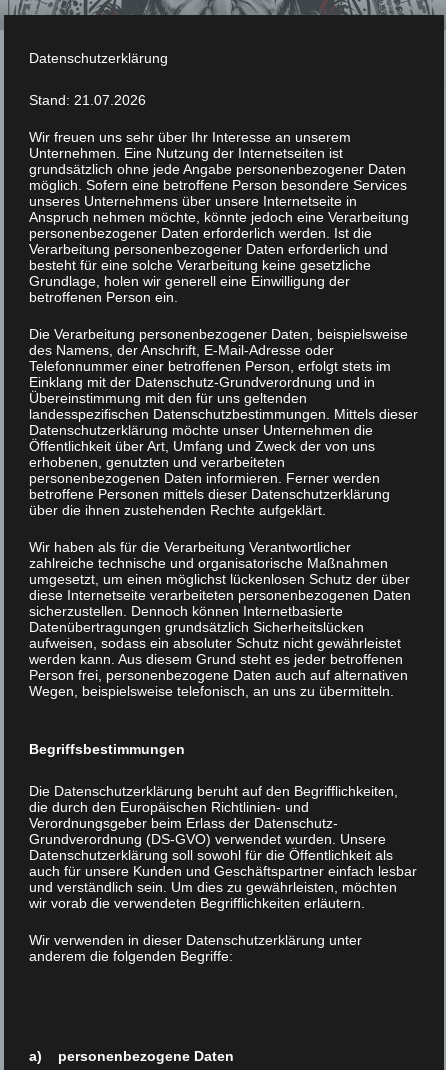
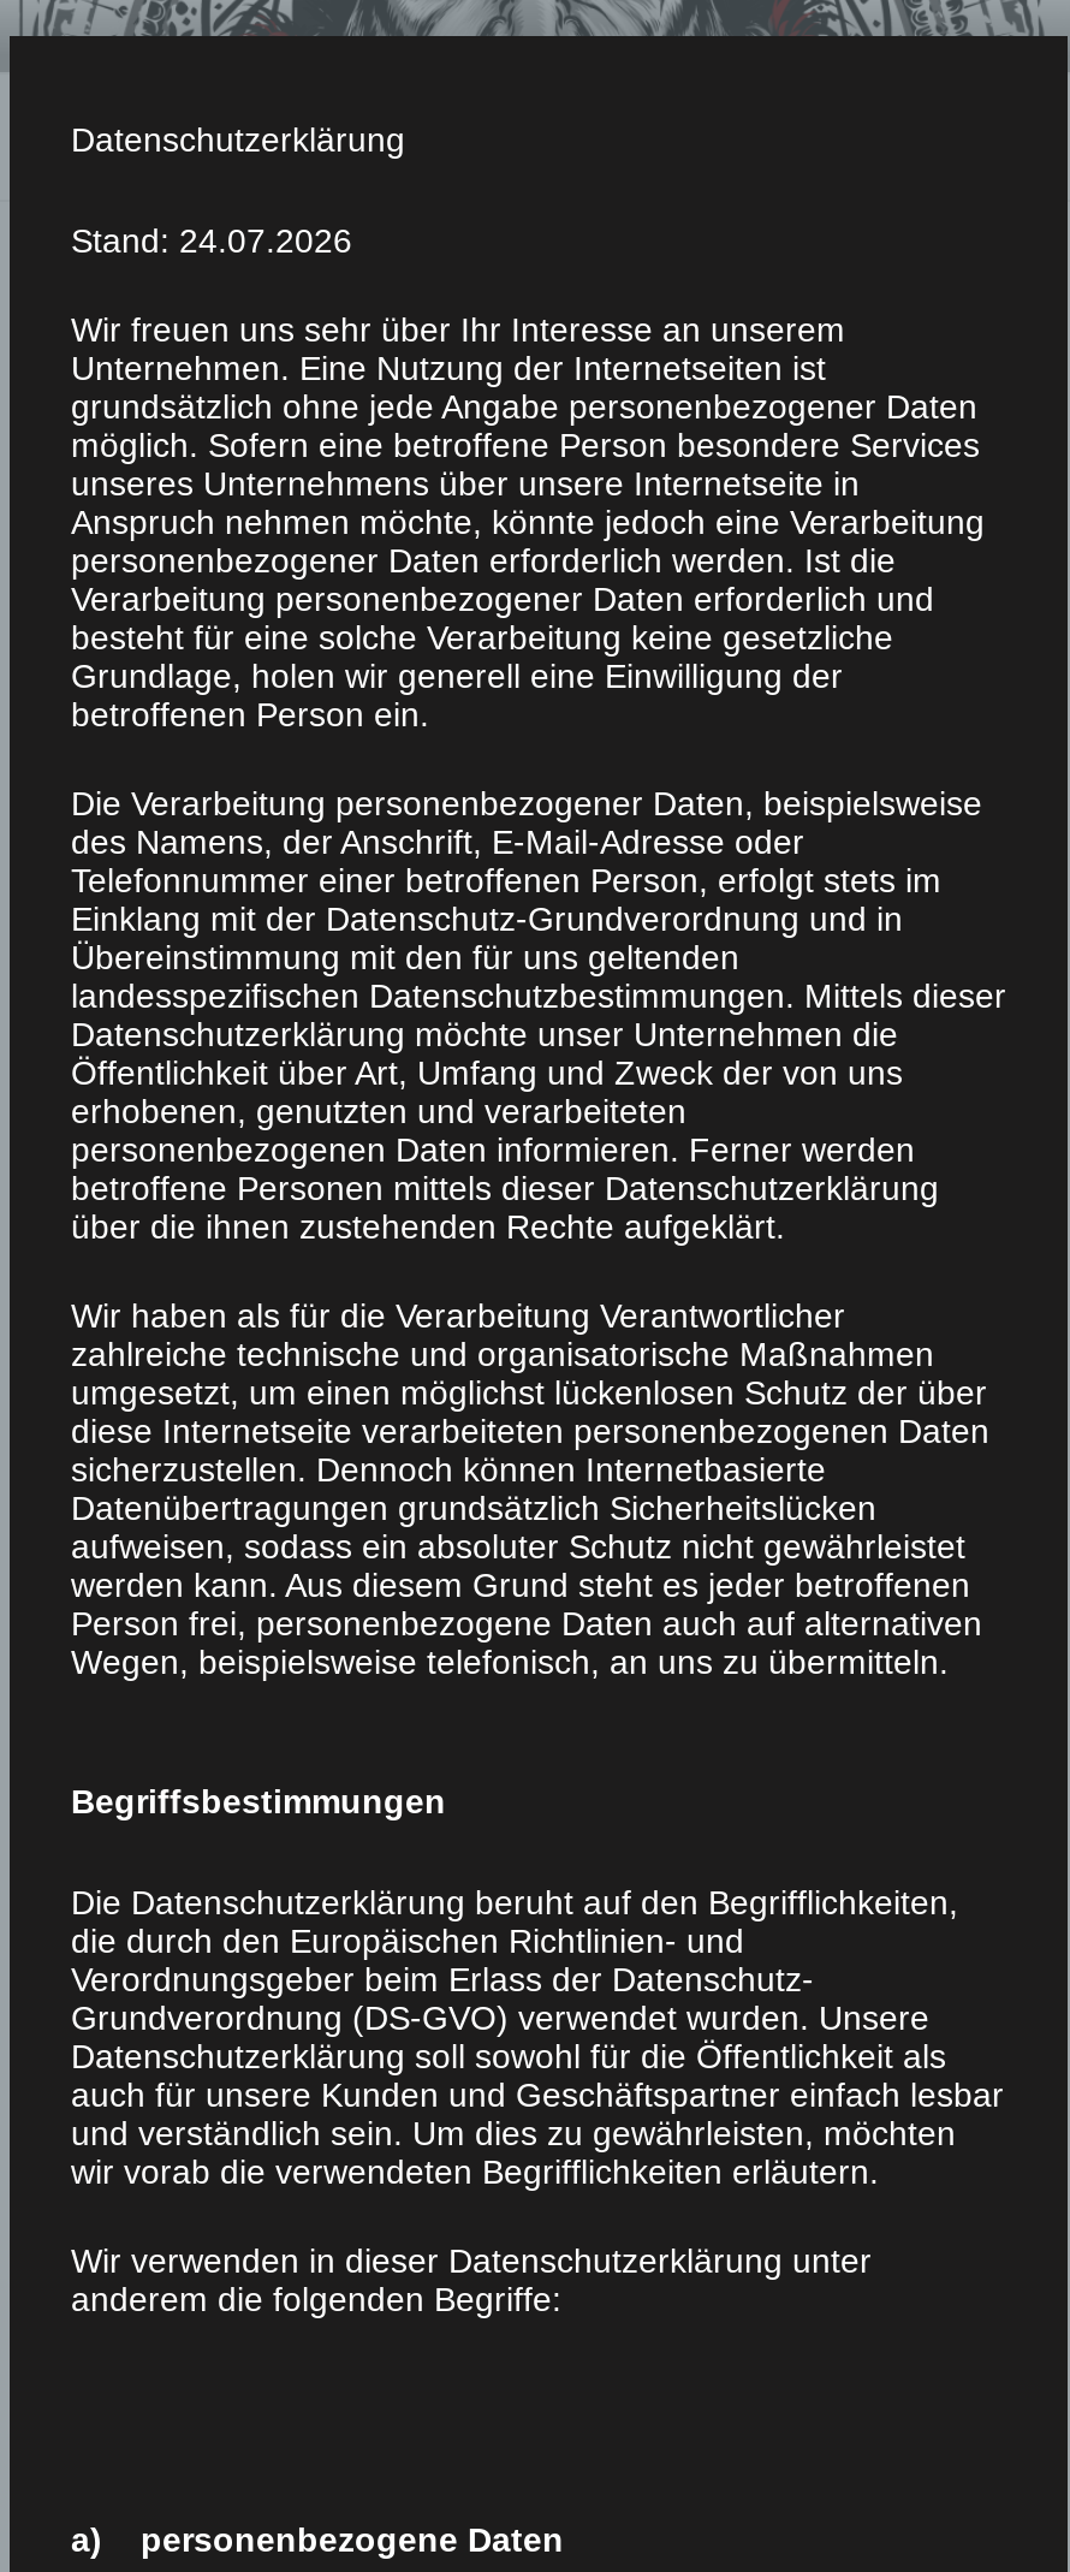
[29,92,146,108] Stand: 21.07.2026 -> [71,221,352,260] Stand: 24.07.2026

